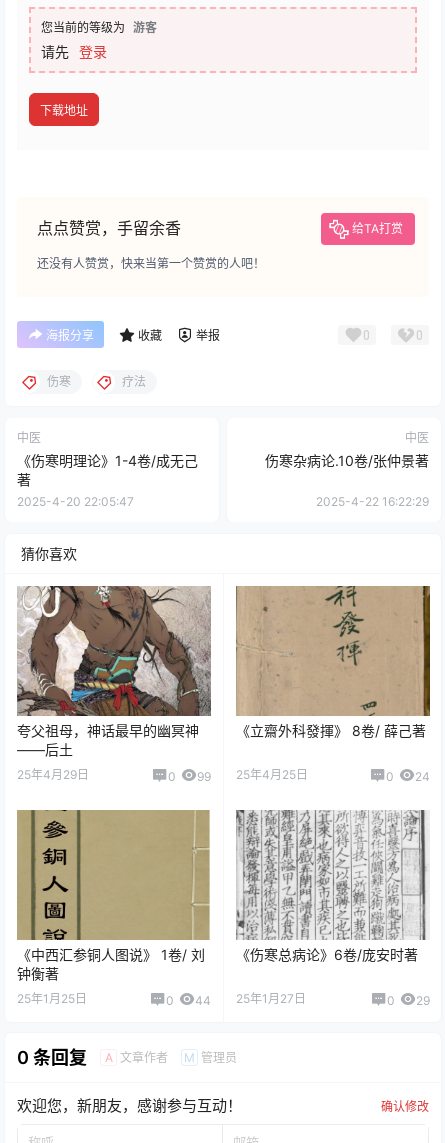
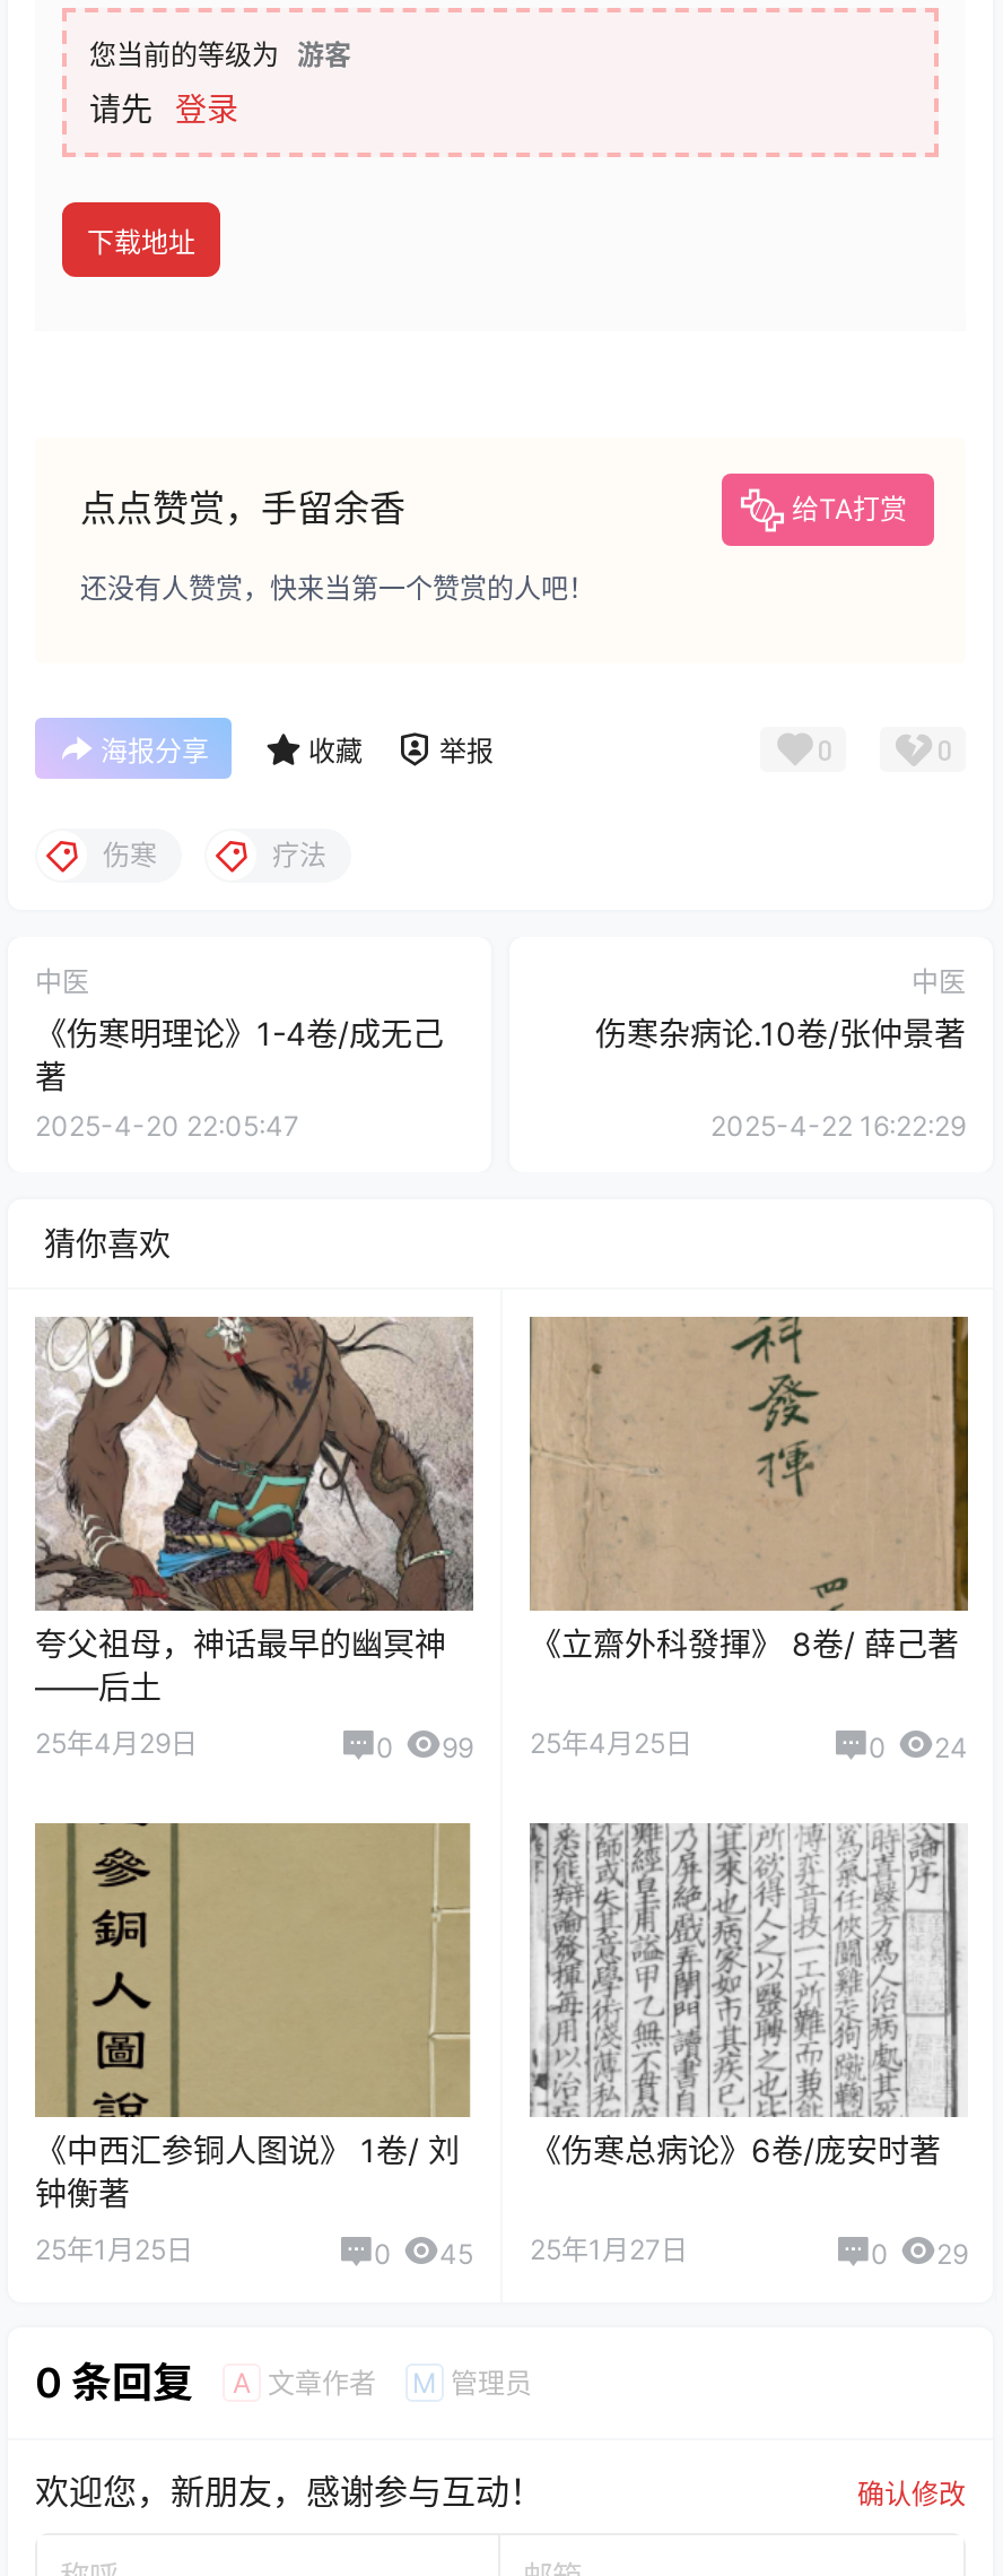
[195,993,211,1008] 44 -> [439,2238,473,2272] 45

